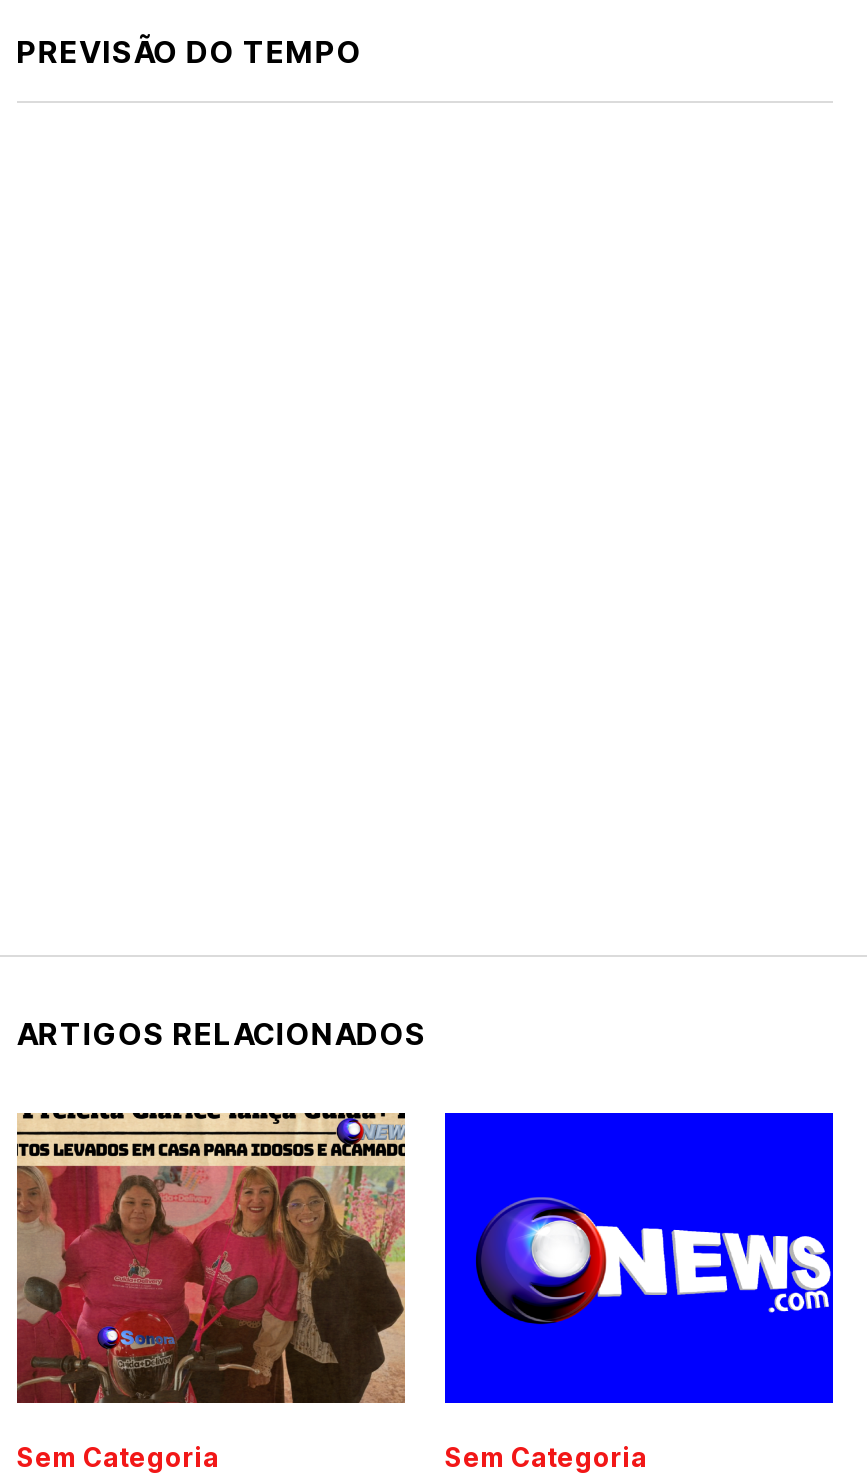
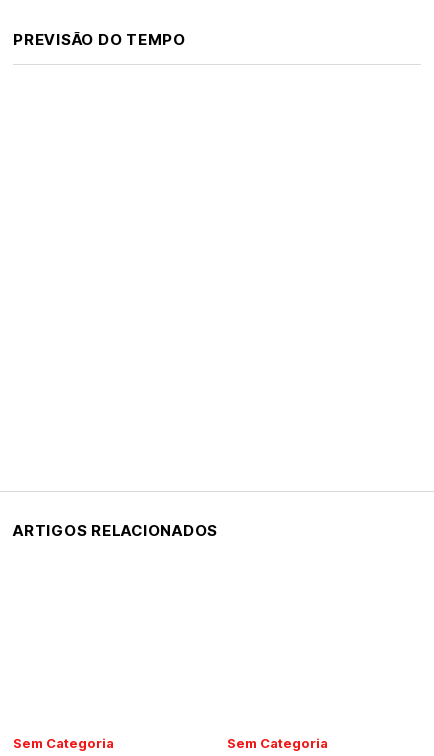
[15,1110,407,1406] [image] -> none
[443,1110,835,1406] [image] -> none

